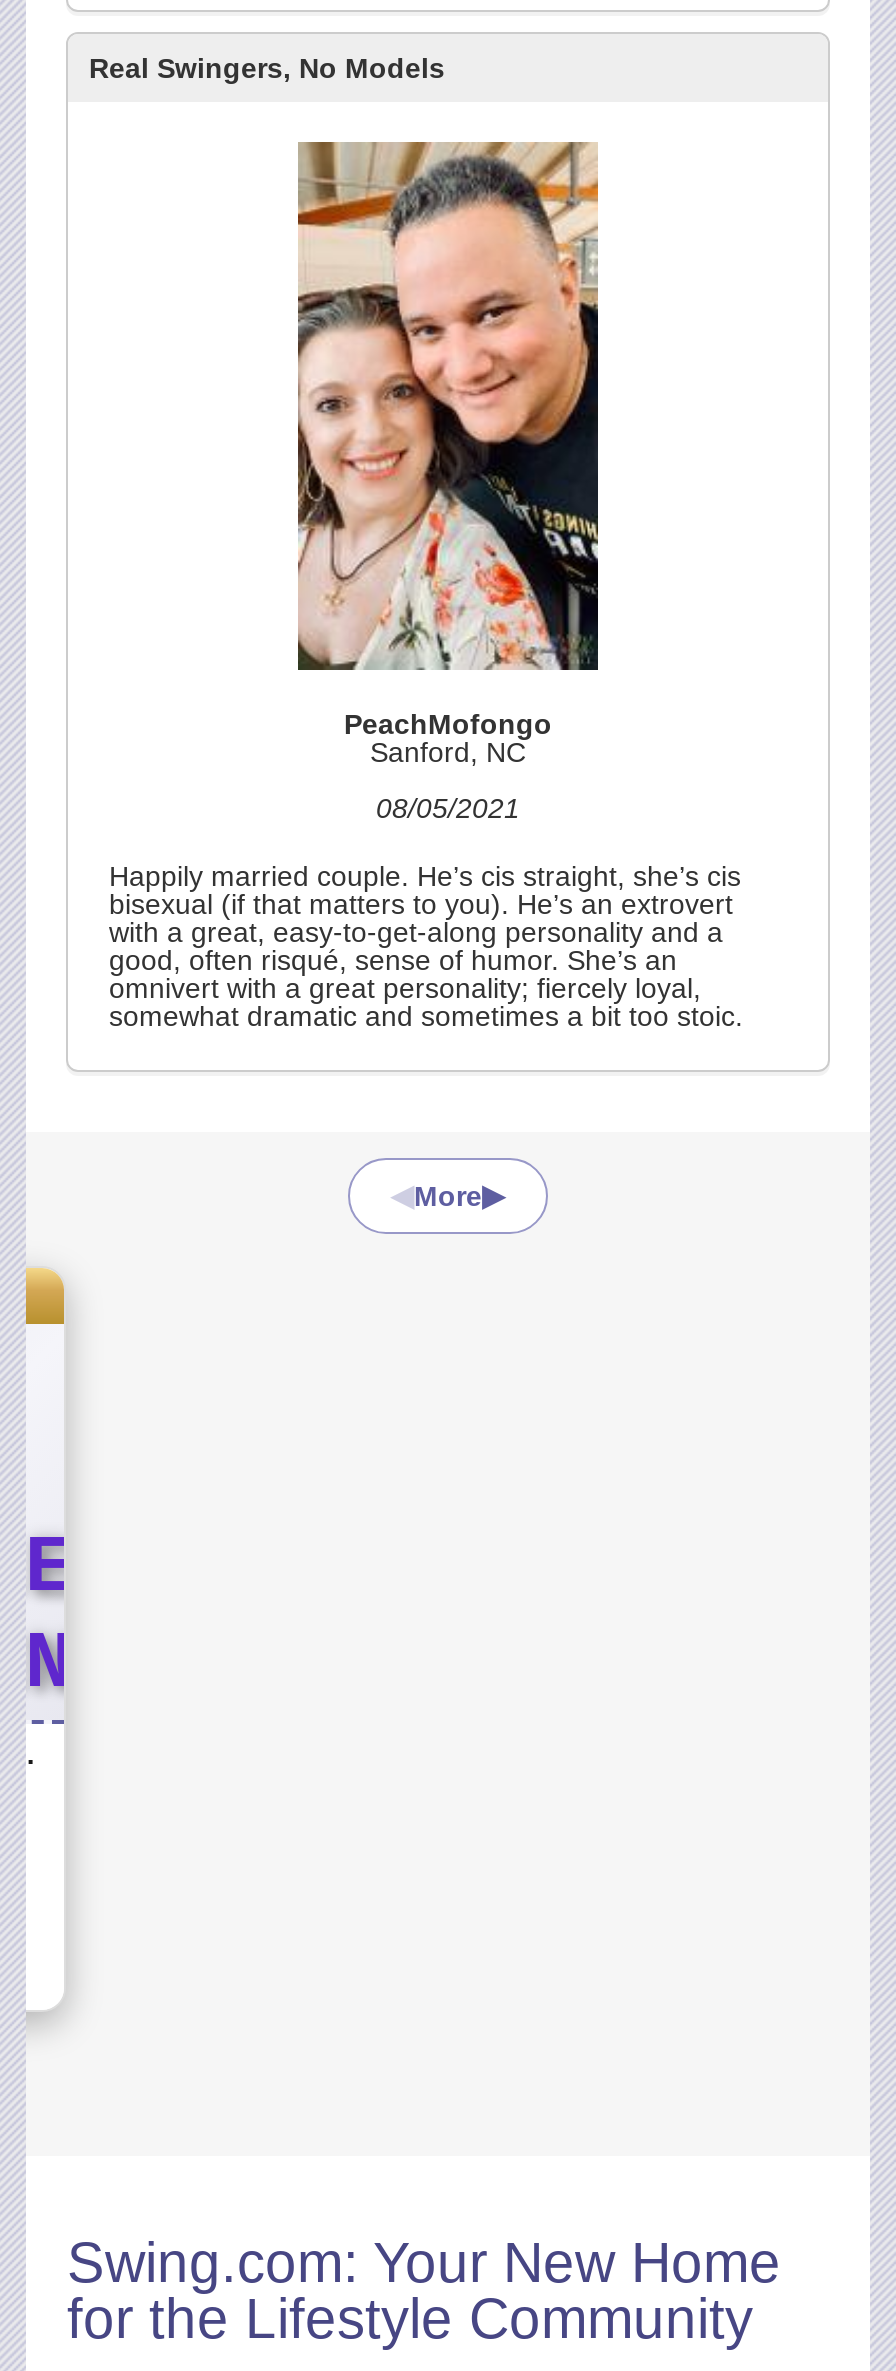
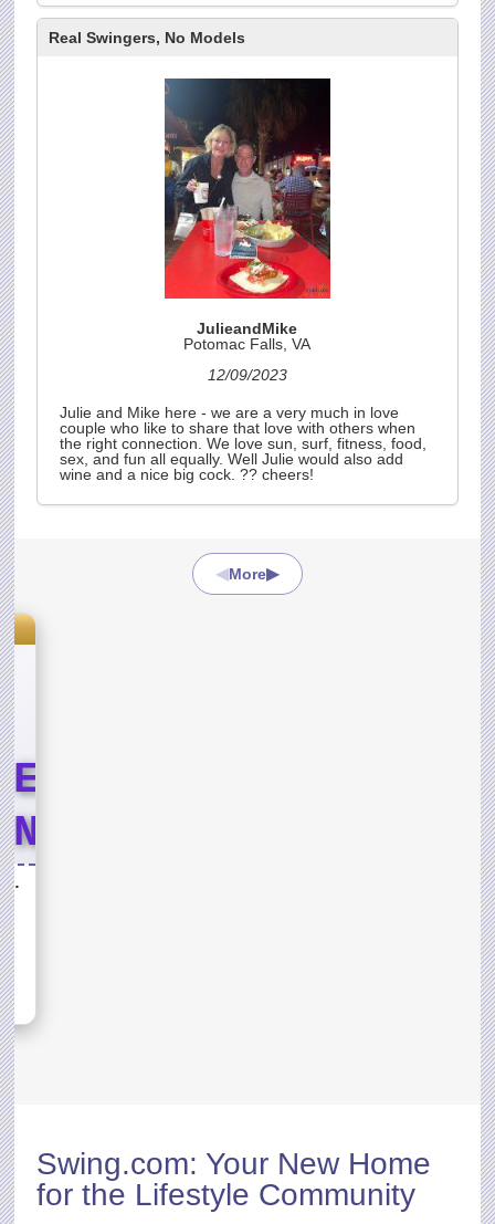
[296,140,600,767] [image] | PeachMofongo | Sanford, NC -> [164,77,331,353] [image] | JulieandMike | Potomac Falls, VA
[376,791,520,823] 08/05/2021 -> [208,366,287,384] 12/09/2023
[109,859,743,1031] Happily married couple. He’s cis straight, she’s cis | bisexual (if that matters to you). He’s an extrovert | with a great, easy-to-get-along personality and a | good, often risqué, sense of humor. She’s an | omnivert with a great personality; fiercely loyal, | somewhat dramatic and sometimes a bit too stoic. -> [60,404,427,483] Julie and Mike here - we are a very much in love | couple who like to share that love with others when | the right connection. We love sun, surf, fitness, food, | sex, and fun all equally. Well Julie would also add | wine and a nice big cock. ?? cheers!

